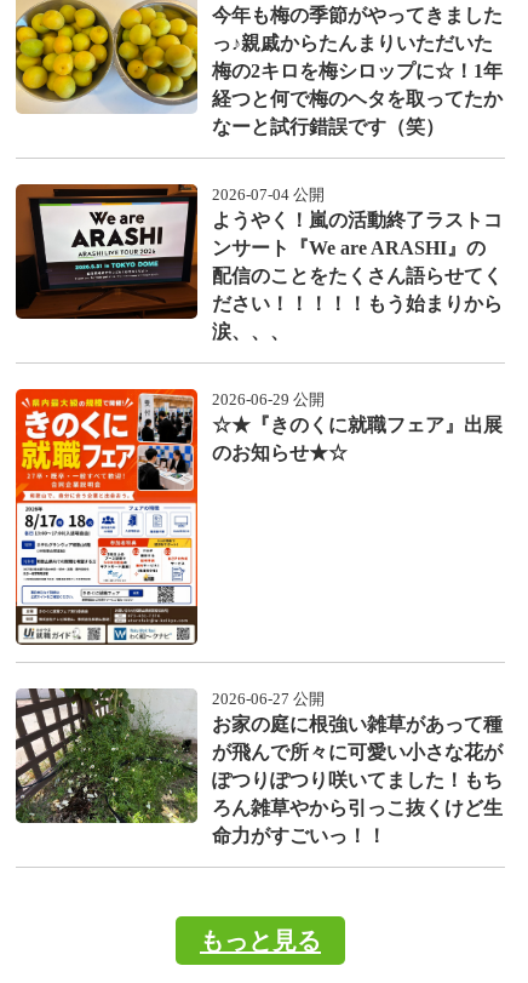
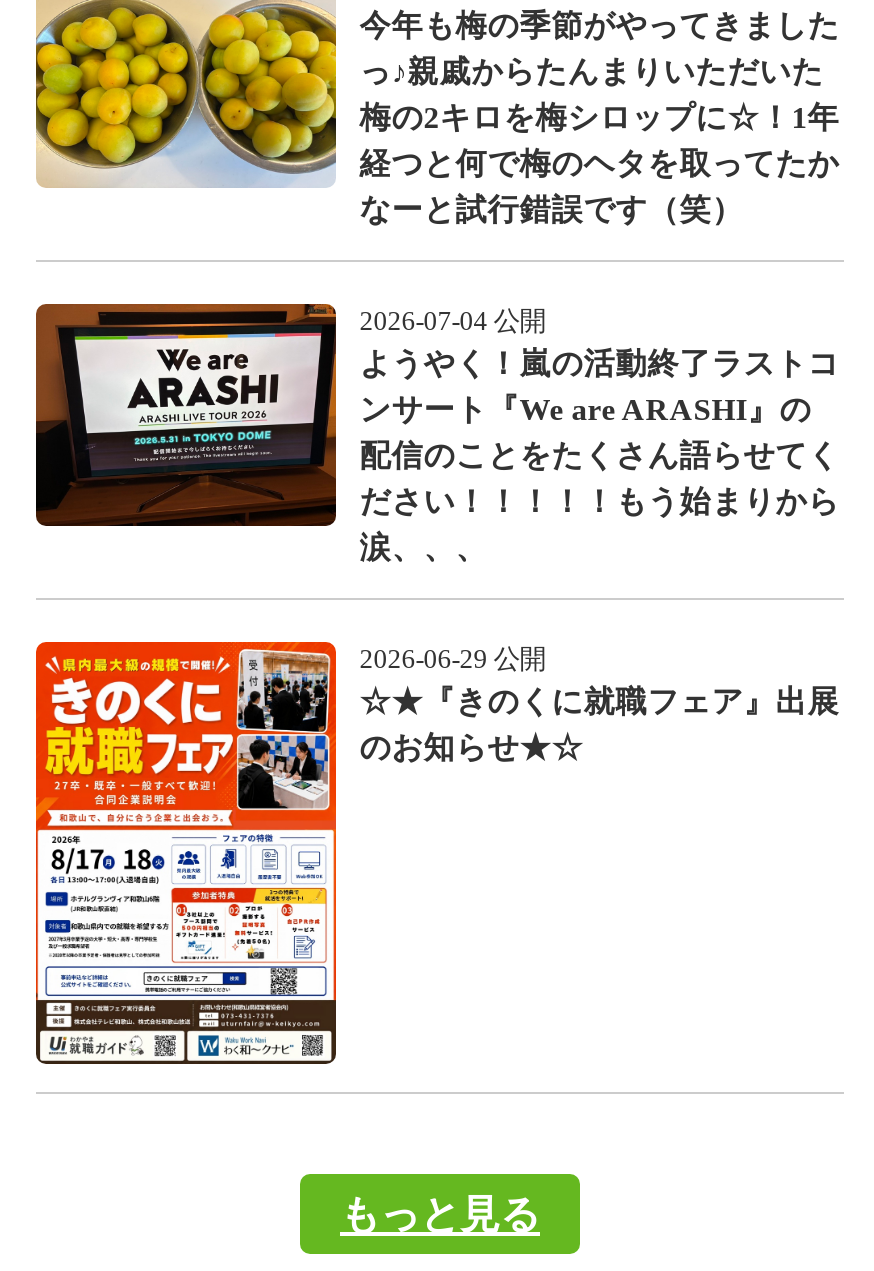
[15,687,502,846] [image] | 2026-06-27 公開 | お家の庭に根強い雑草があって種 | が飛んで所々に可愛い小さな花が | ぽつりぽつり咲いてました！もち | ろん雑草やから引っこ抜くけど生 | 命力がすごいっ！！ -> none

